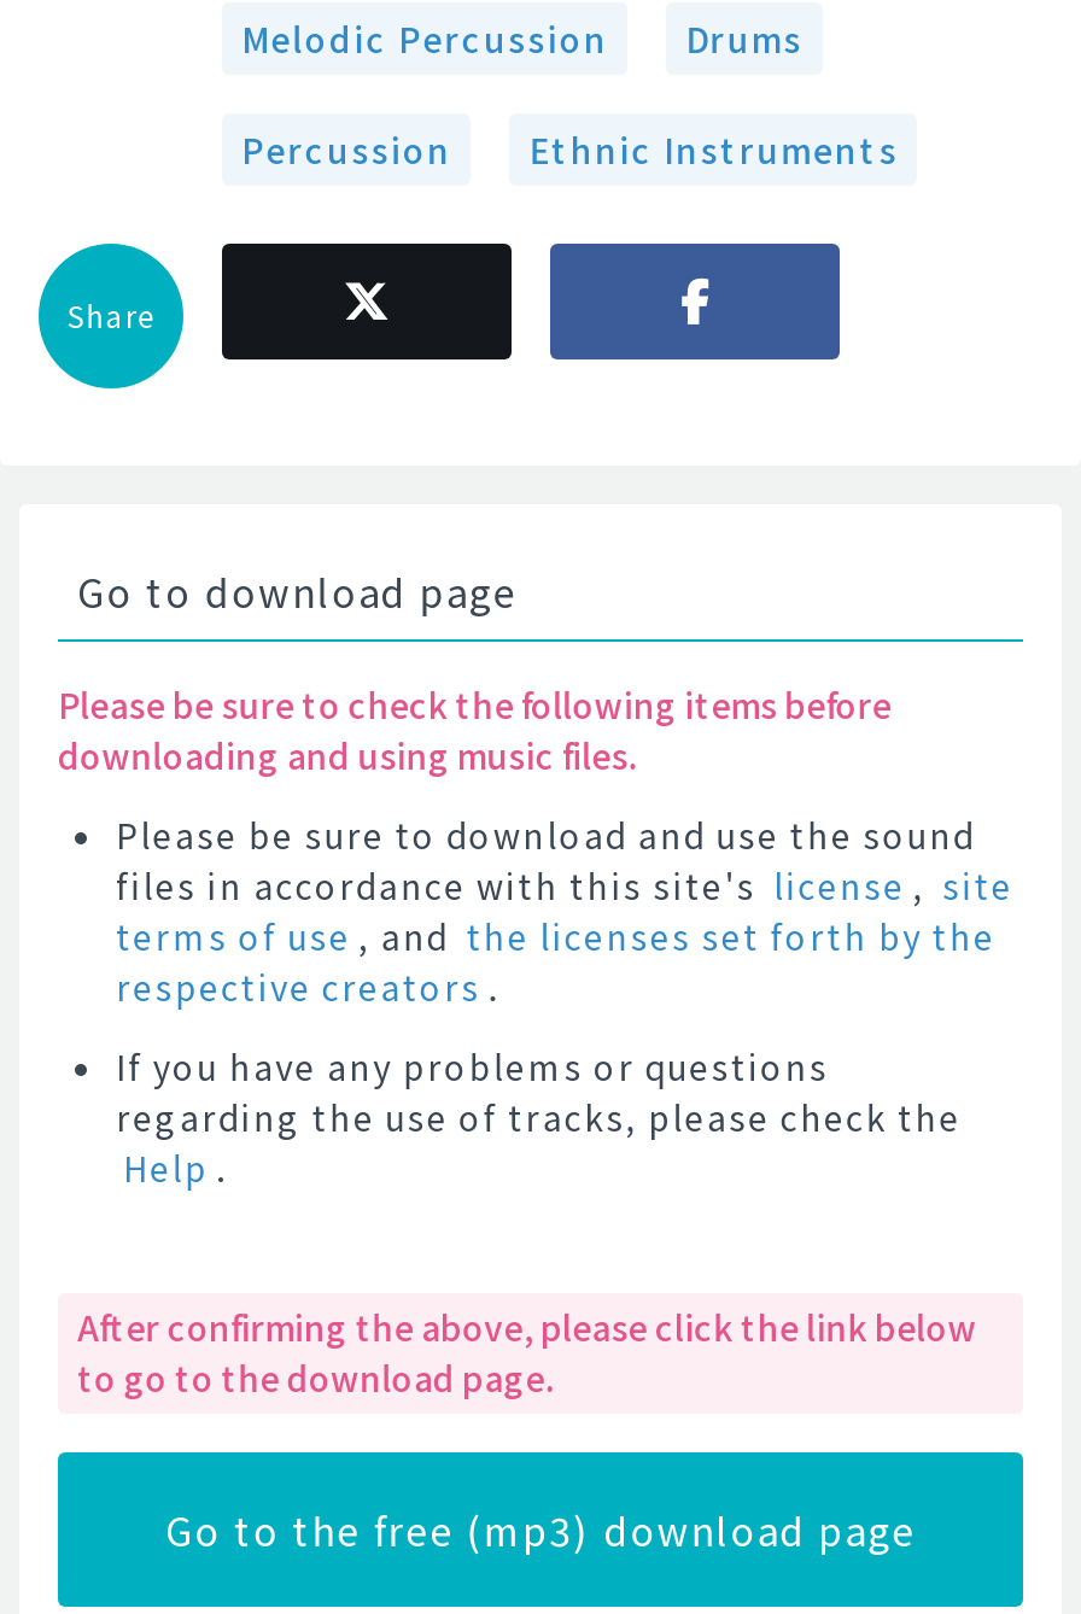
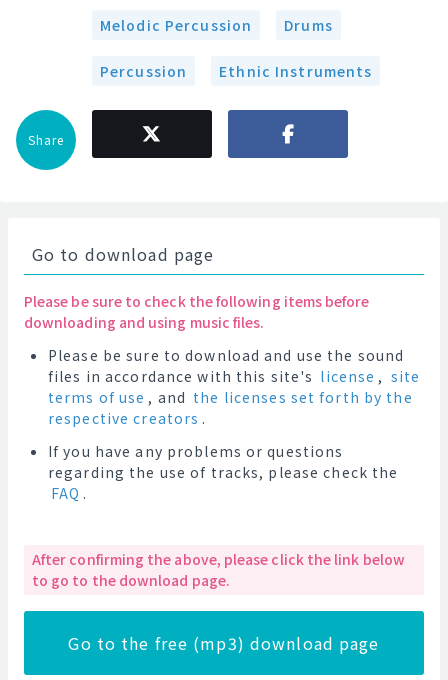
[123,1144,226,1192] Help . -> [51,483,87,503] FAQ .

